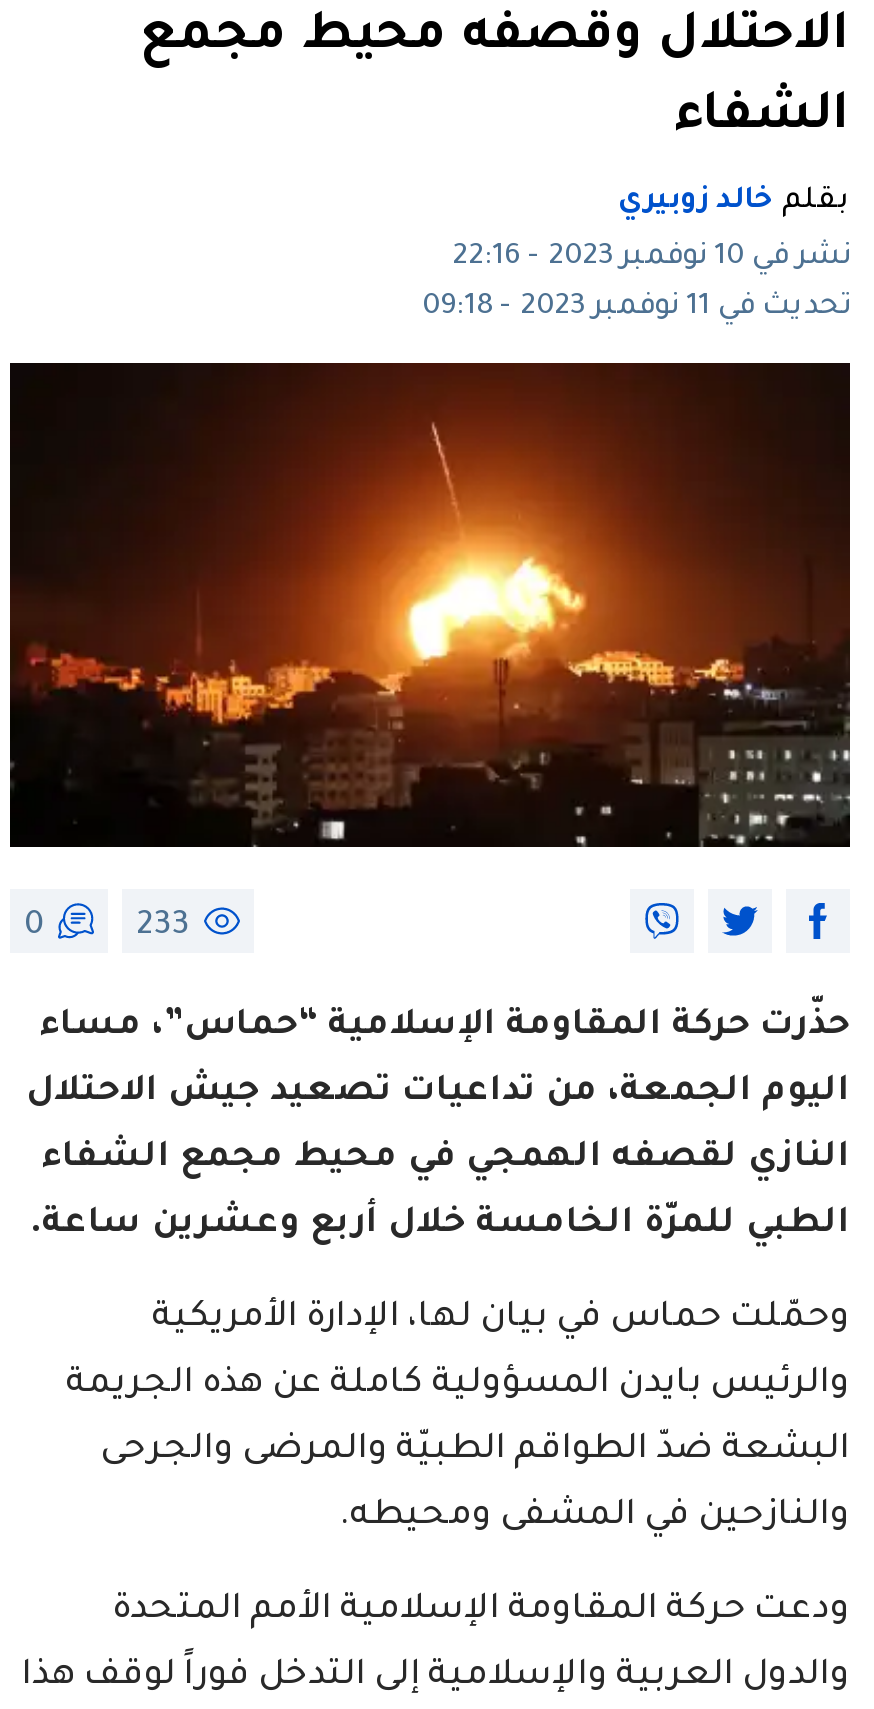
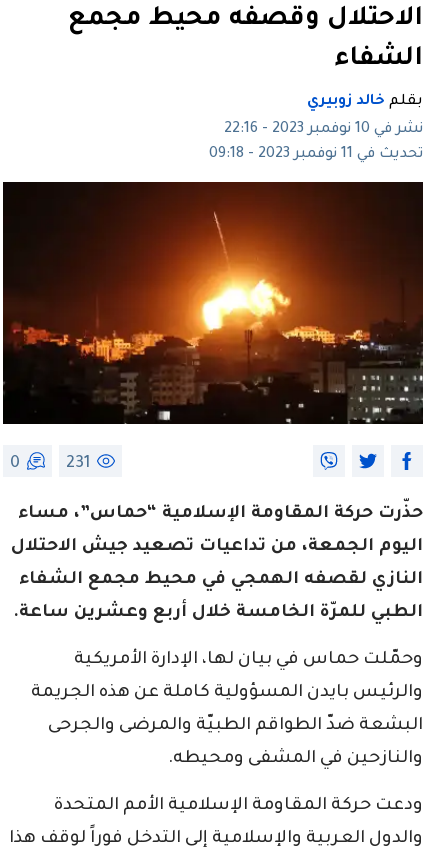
[136,908,190,944] 233 -> [66,454,90,472] 231

